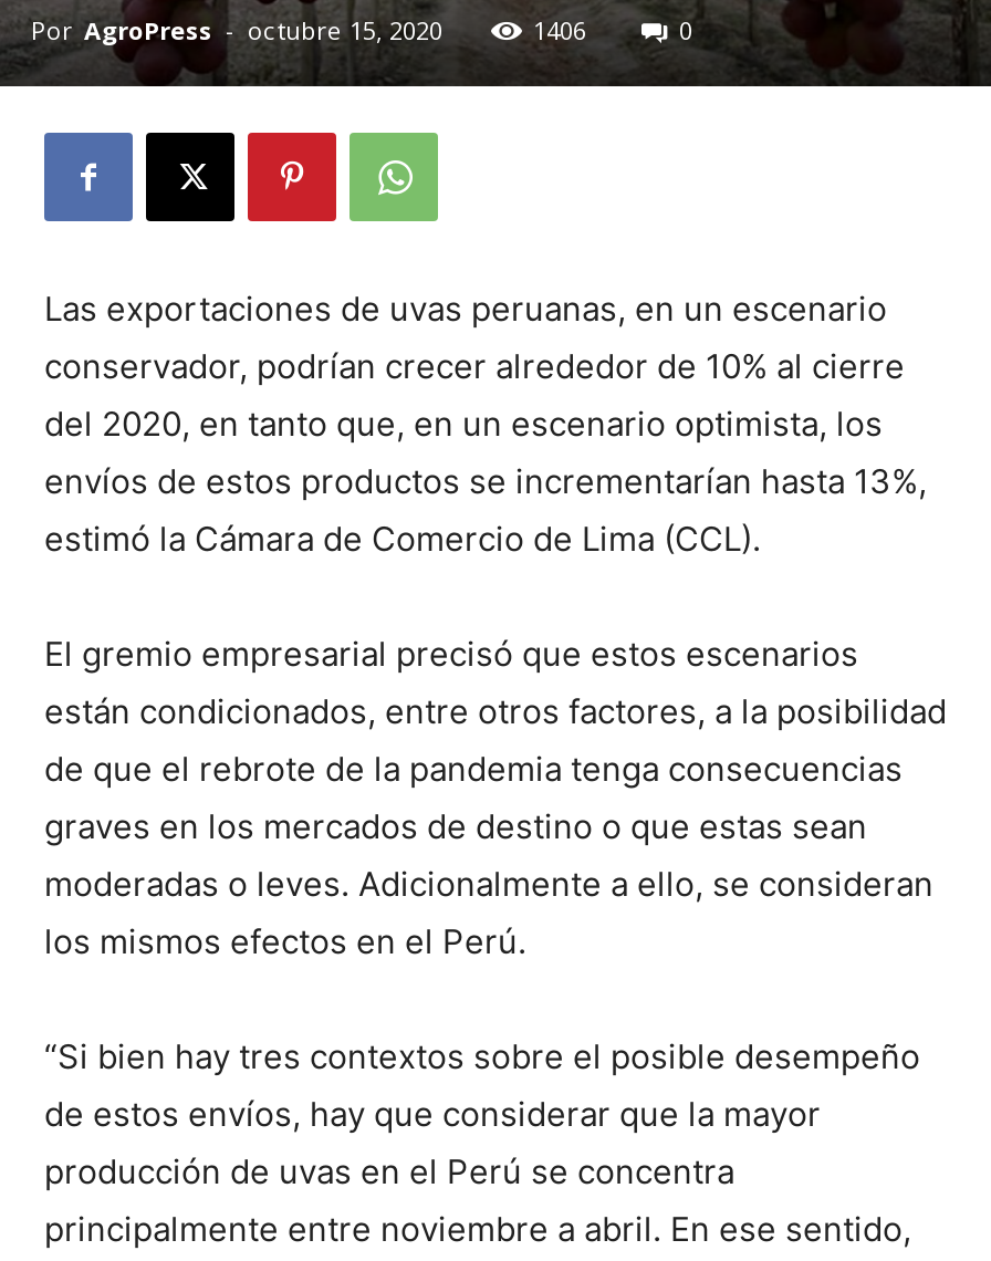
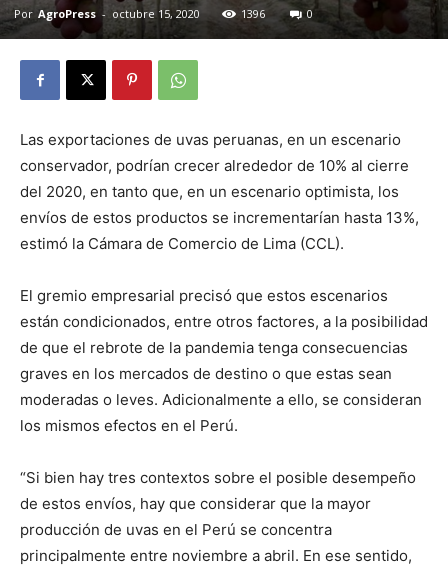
[533,14,586,47] 1406 -> [241,6,265,21] 1396

